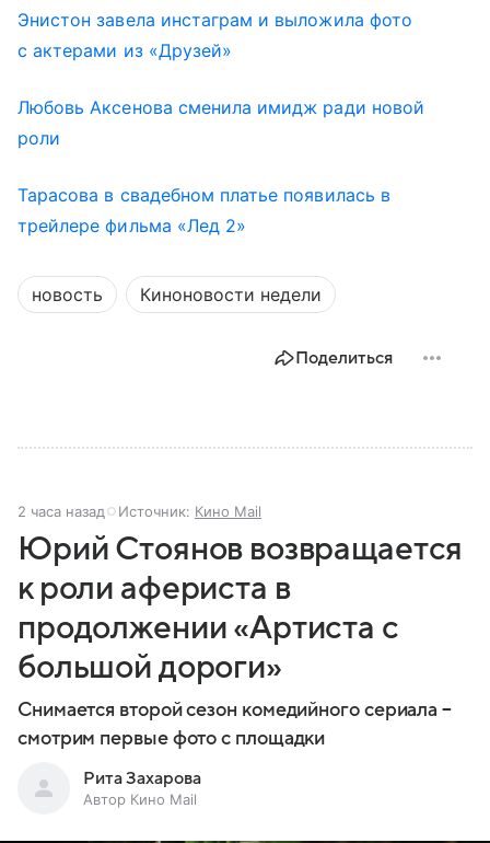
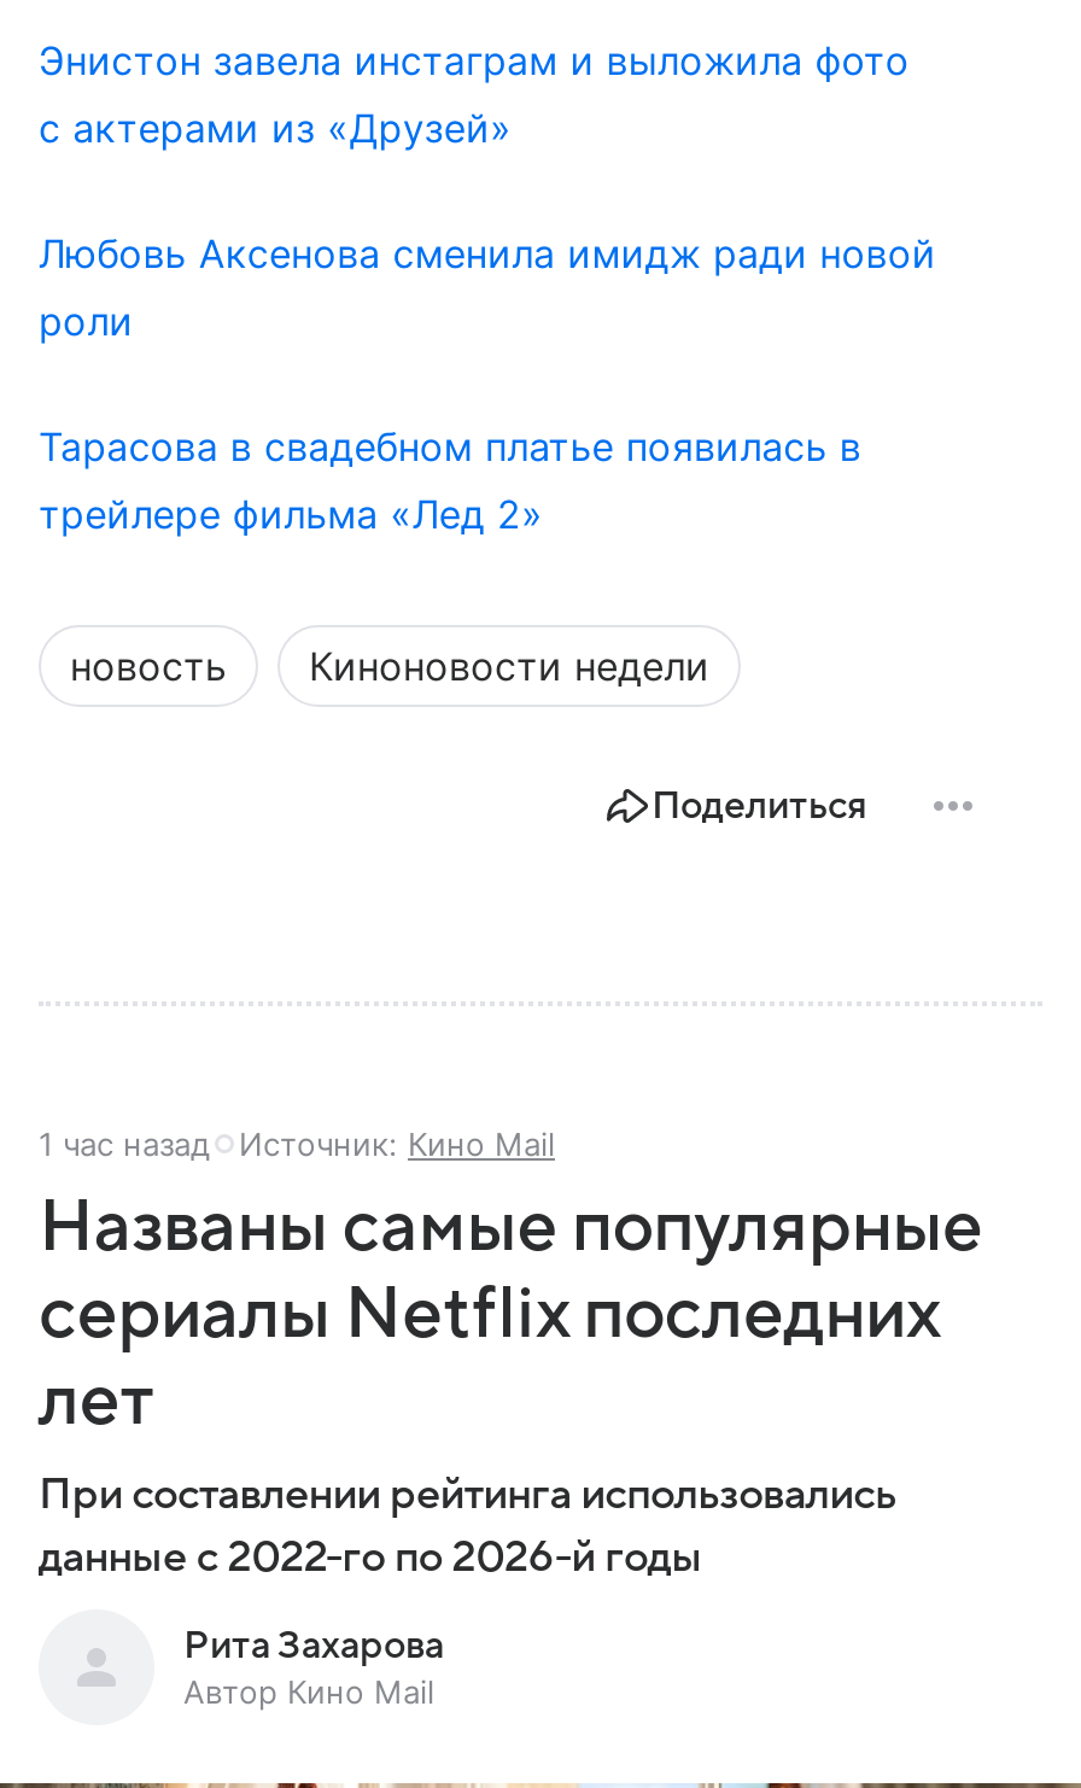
[17,503,261,520] 2 часа назад Источник: Кино Mail -> [39,1124,555,1163] 1 час назад Источник: Кино Mail
[17,531,463,749] Юрий Стоянов возвращается | к роли афериста в | продолжении «Артиста с | большой дороги» | Снимается второй сезон комедийного сериала – | смотрим первые фото с площадки -> [39,1187,983,1580] Названы самые популярные | сериалы Netflix последних | лет | При составлении рейтинга использовались | данные с 2022-го по 2026-й годы

